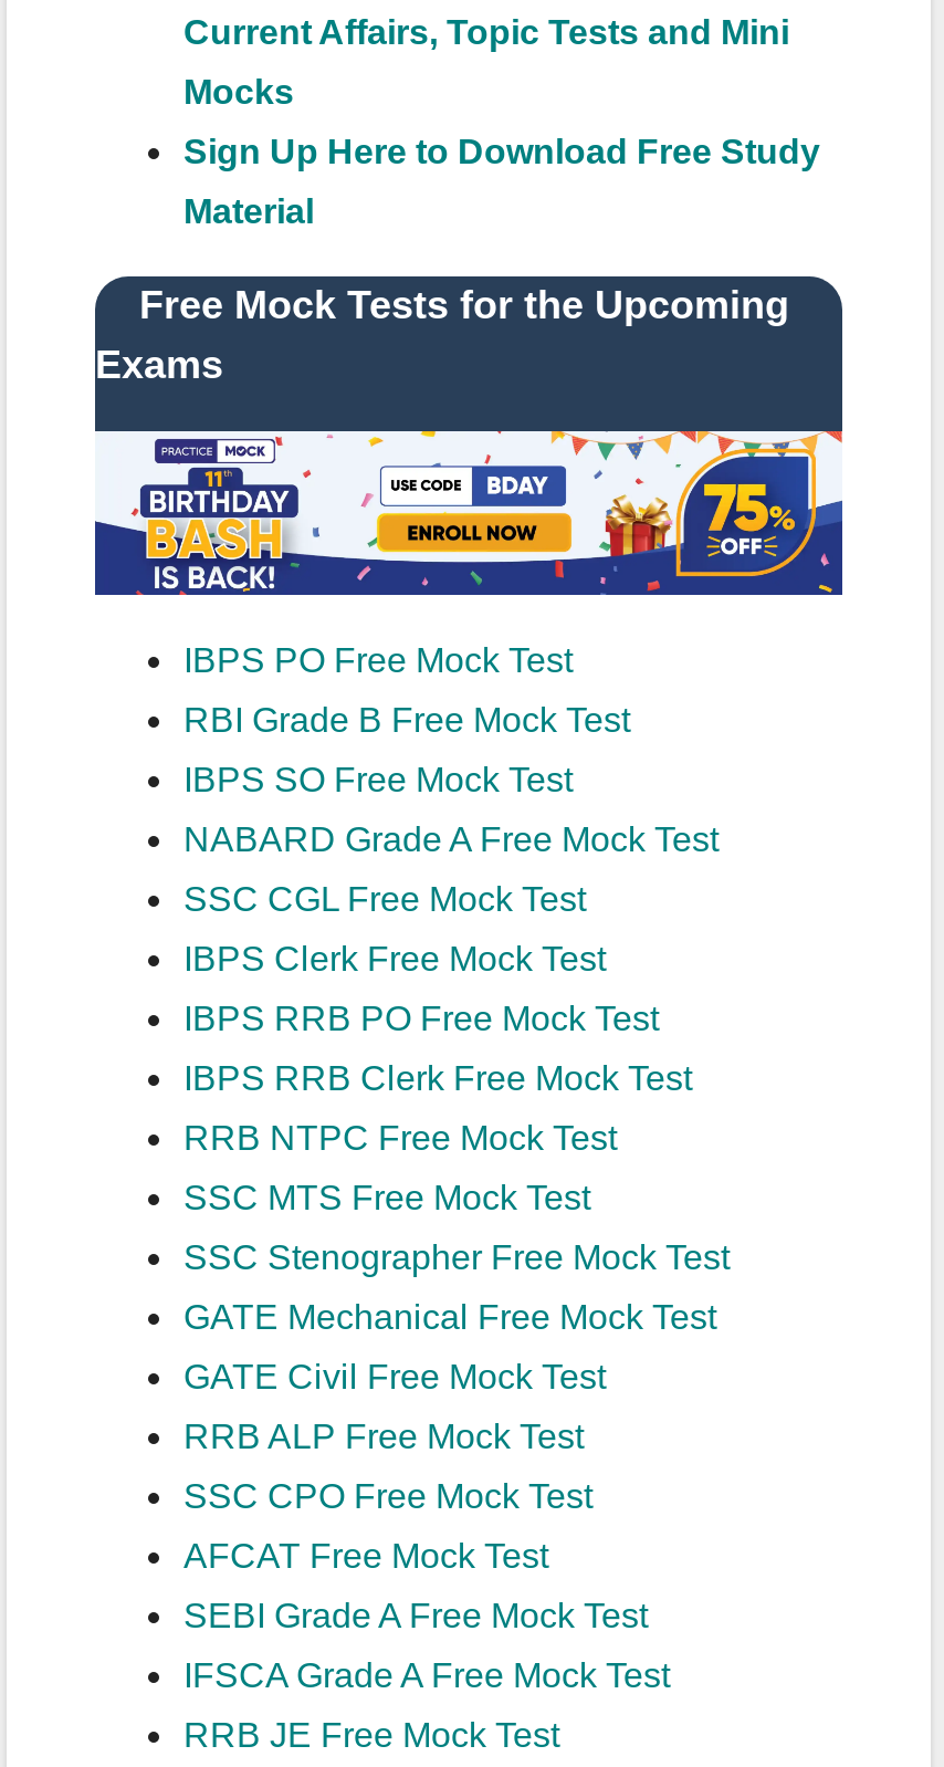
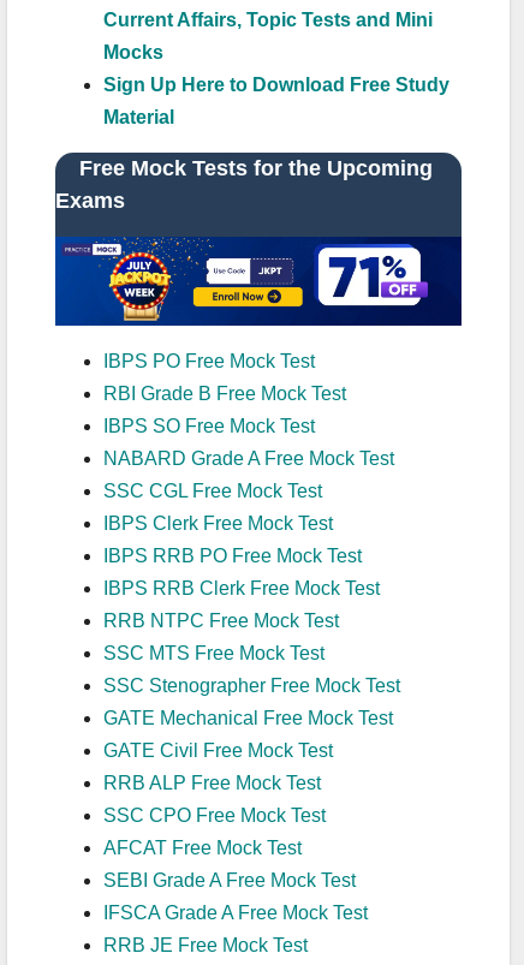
[93,429,845,597] [image] -> [54,237,463,327] [image]

